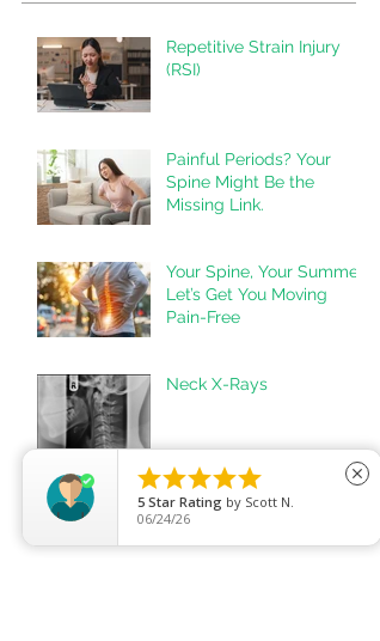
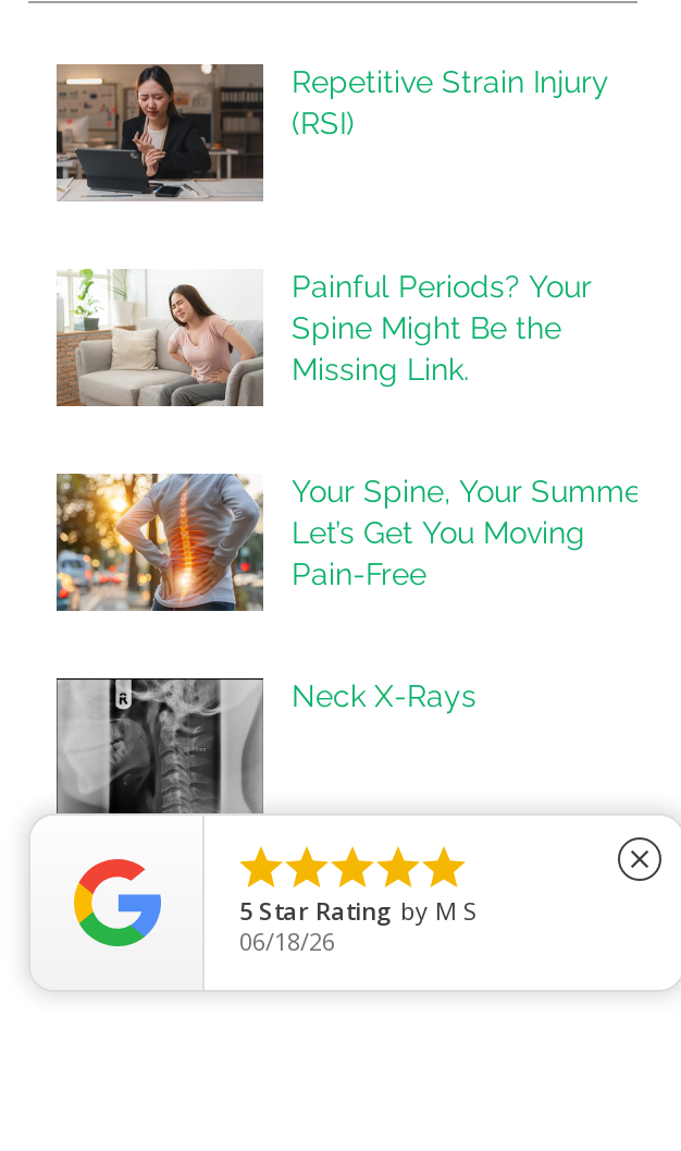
[45,472,294,521] [image] | 5 Star Rating by Scott N. -> [72,857,476,946] [image] | 5 Star Rating by M S
[137,509,190,527] 06/24/26 -> [239,925,335,957] 06/18/26

